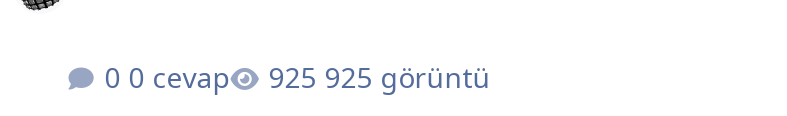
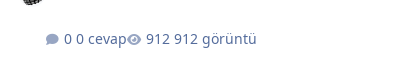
[324,58,490,96] 925 görüntü -> [174,29,257,48] 912 görüntü

